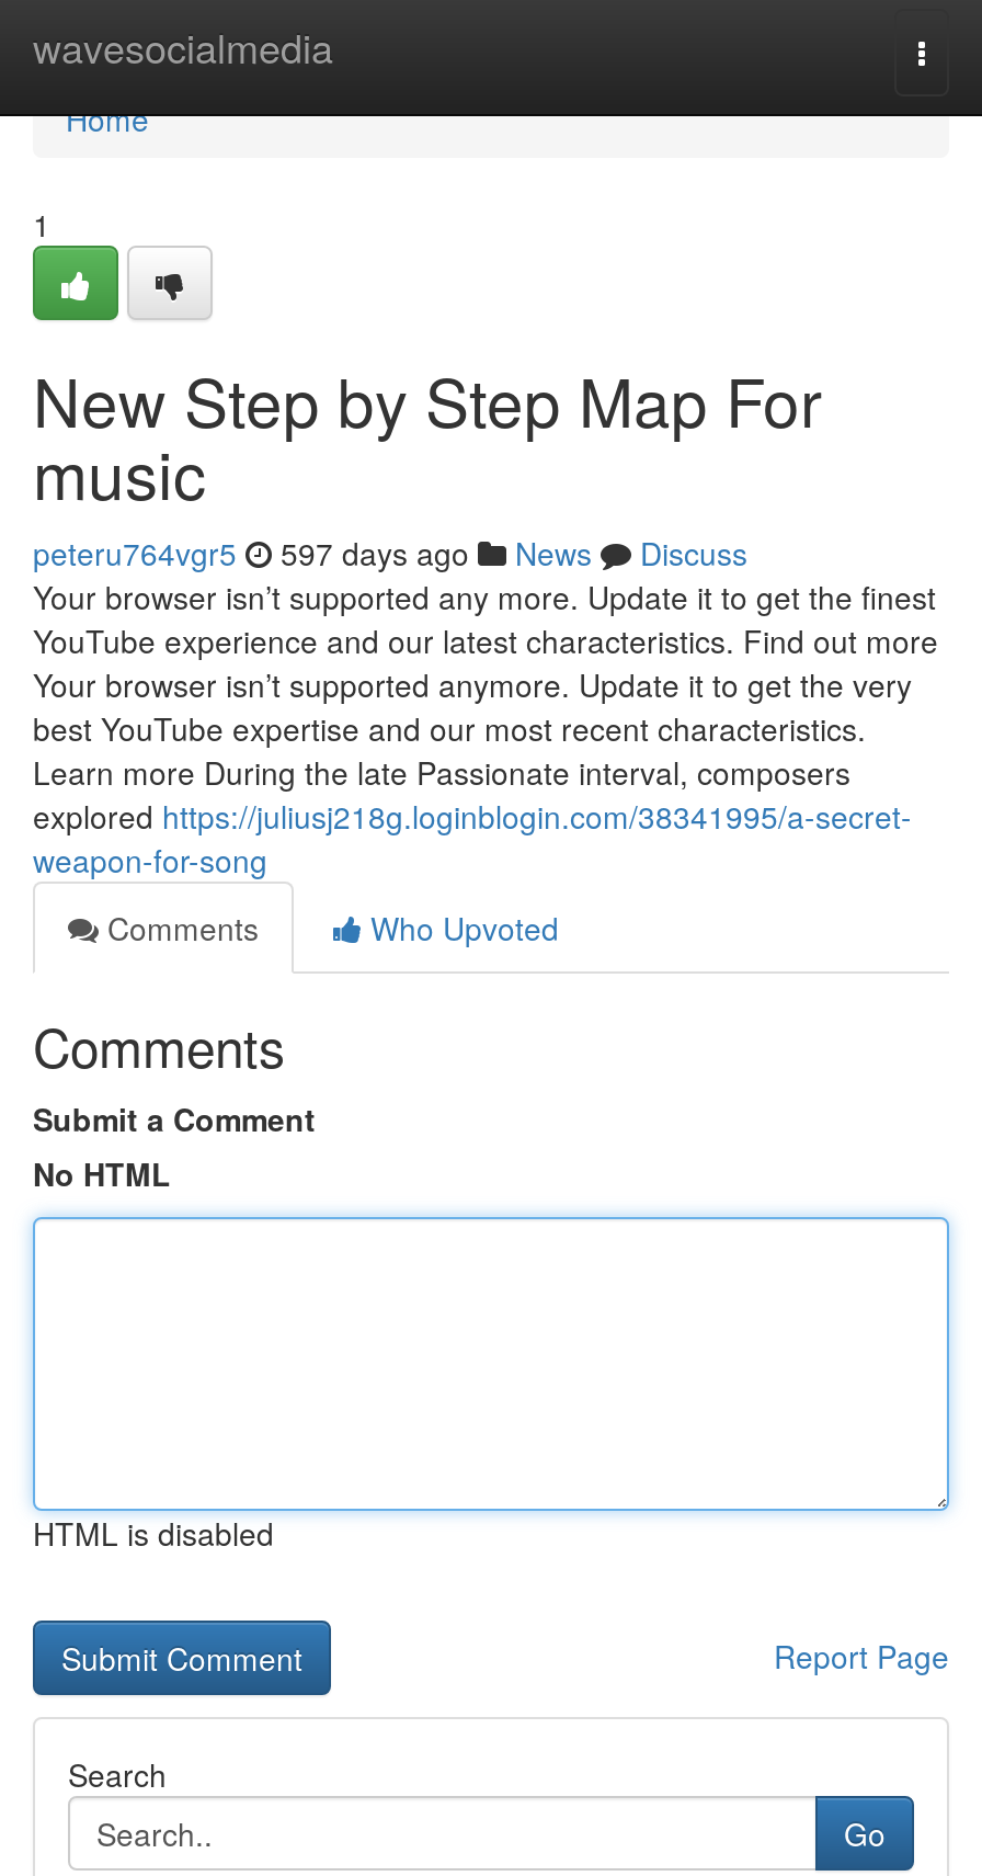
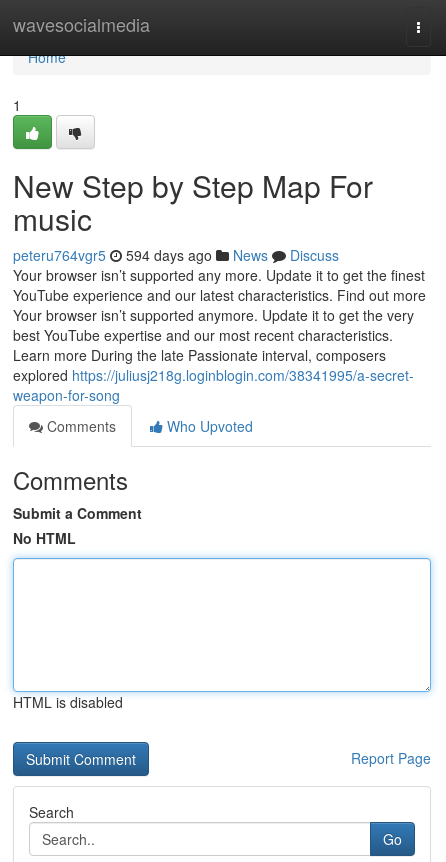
[33,531,747,575] peteru764vgr5 597 days ago News Discuss -> [13,245,339,265] peteru764vgr5 594 days ago News Discuss

